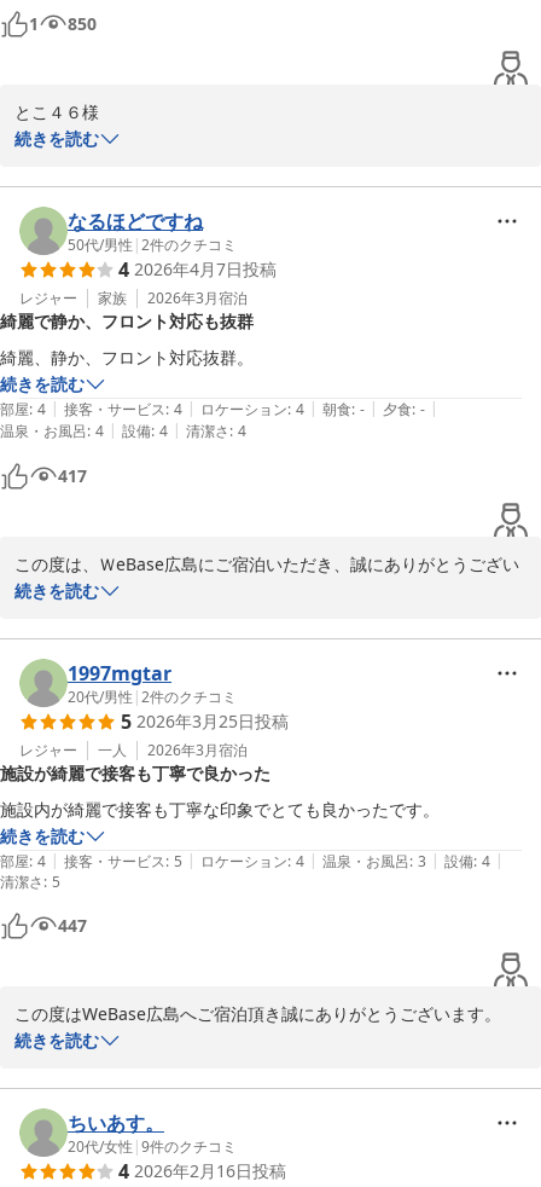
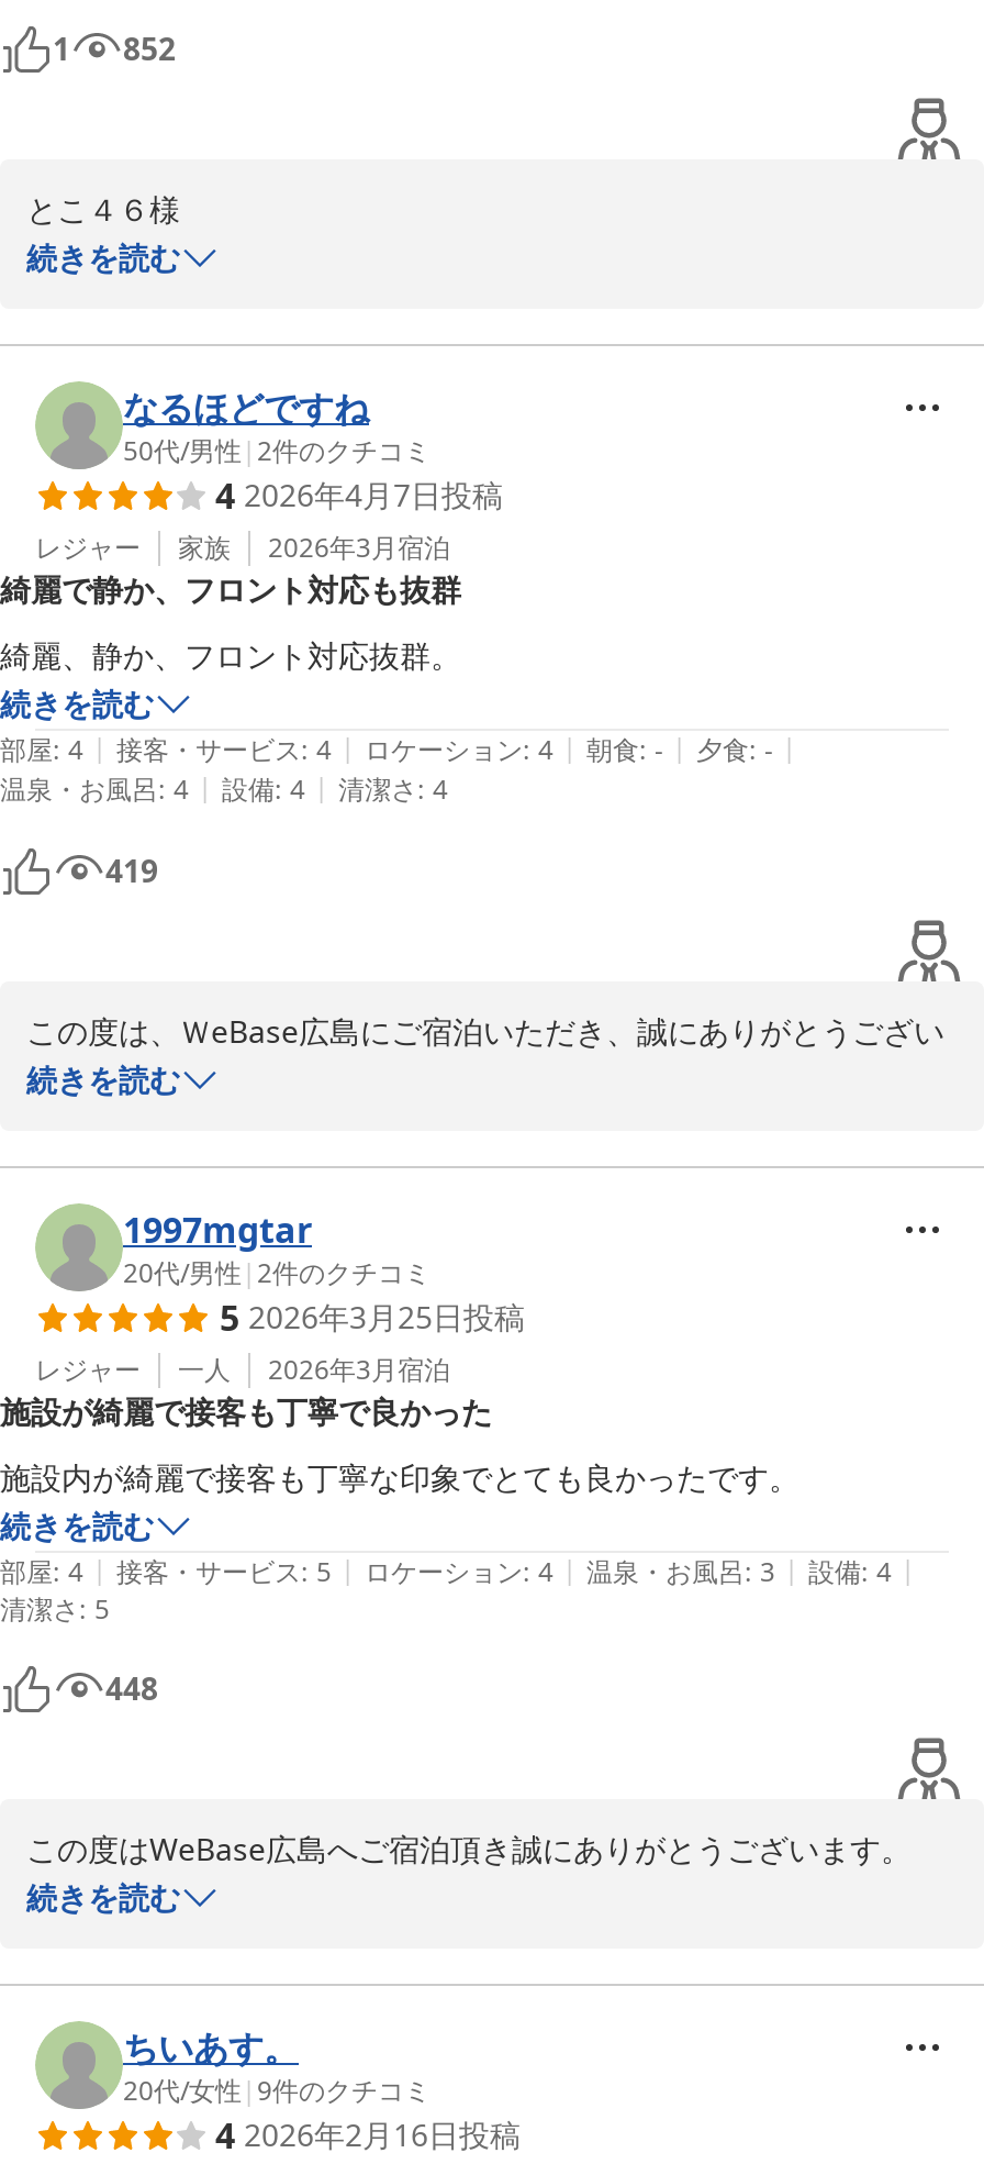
[29,12,97,35] 1 850 -> [53,27,176,69] 1 852
[58,464,87,487] 417 -> [105,850,158,891] 419
[58,914,87,937] 447 -> [105,1667,158,1709] 448

